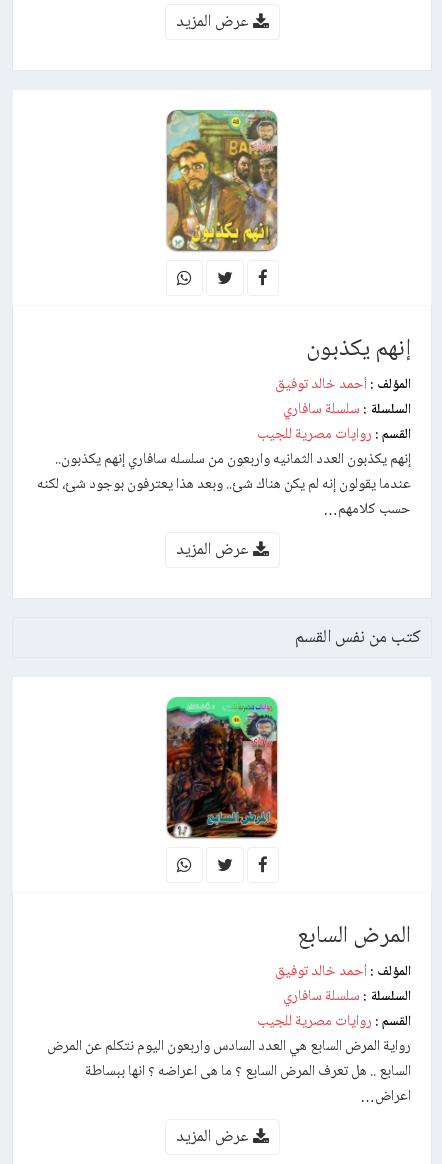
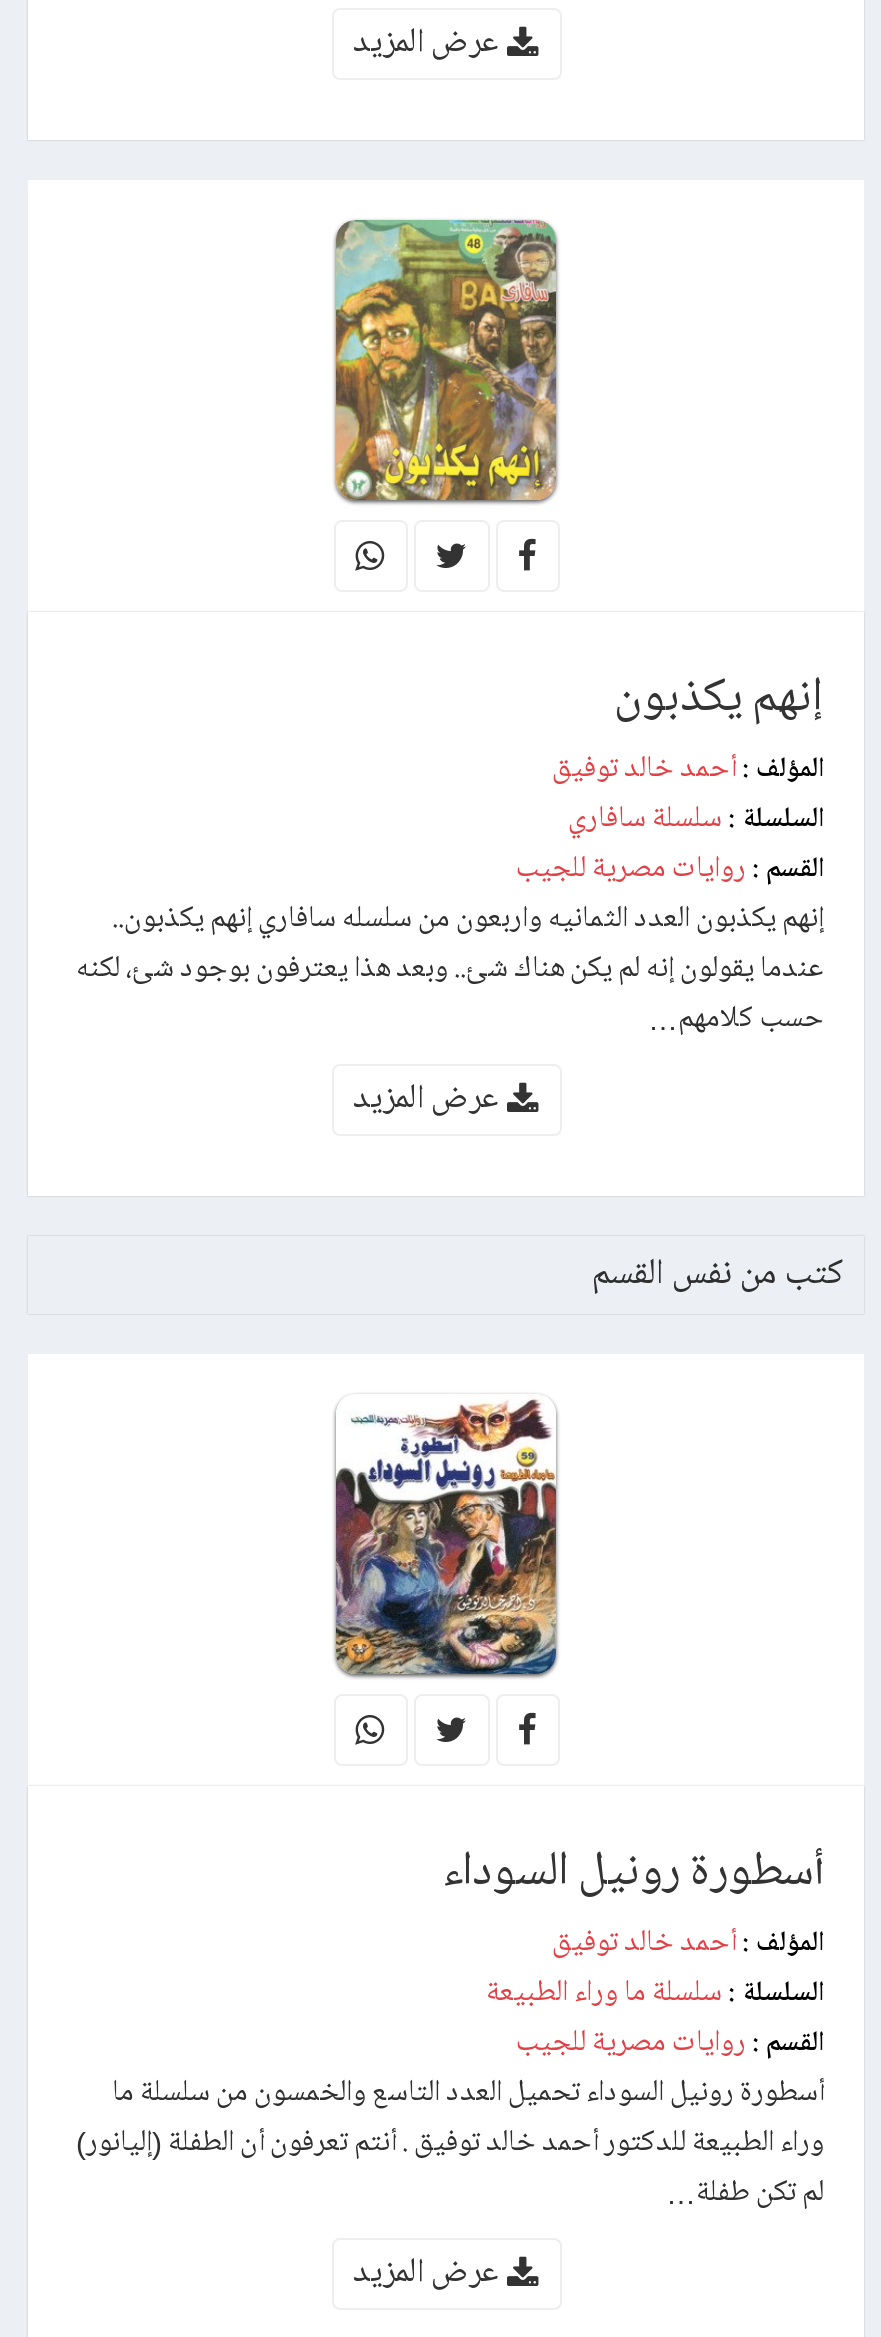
[166,696,278,838] [image] -> [334,1394,558,1676] [image]
[297,919,411,952] المرض السابع -> [442,1838,824,1904] أسطورة رونيل السوداء
[283,986,411,1006] السلسلة : سلسلة سافاري -> [486,1972,824,2012] السلسلة : سلسلة ما وراء الطبيعة
[47,1036,411,1106] رواية المرض السابع هي العدد السادس واربعون اليوم نتكلم عن المرض | السابع .. هل تعرف المرض السابع ؟ ما هى اعراضه ؟ انها ببساطة | اعراض… -> [76,2072,824,2212] أسطورة رونيل السوداء تحميل العدد التاسع والخمسون من سلسلة ما | وراء الطبيعة للدكتور أحمد خالد توفيق . أنتم تعرفون أن الطفلة (إليانور) | لم تكن طفلة…

